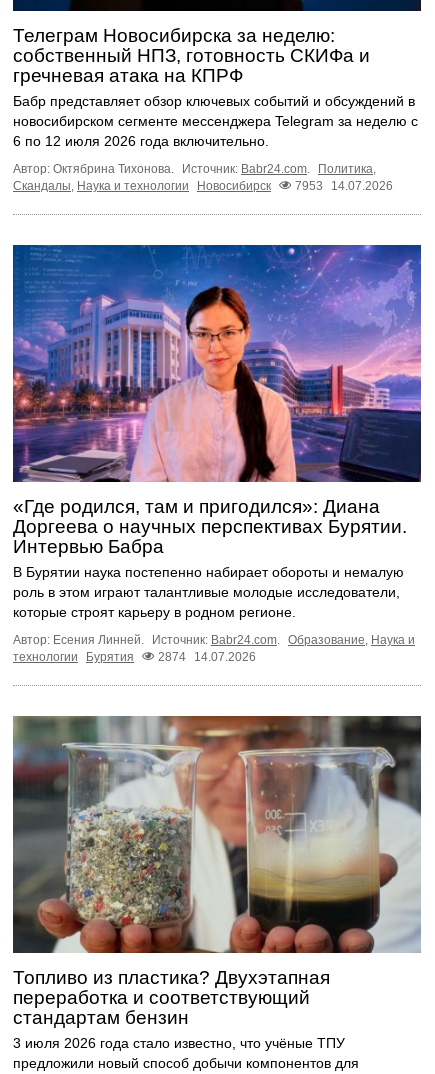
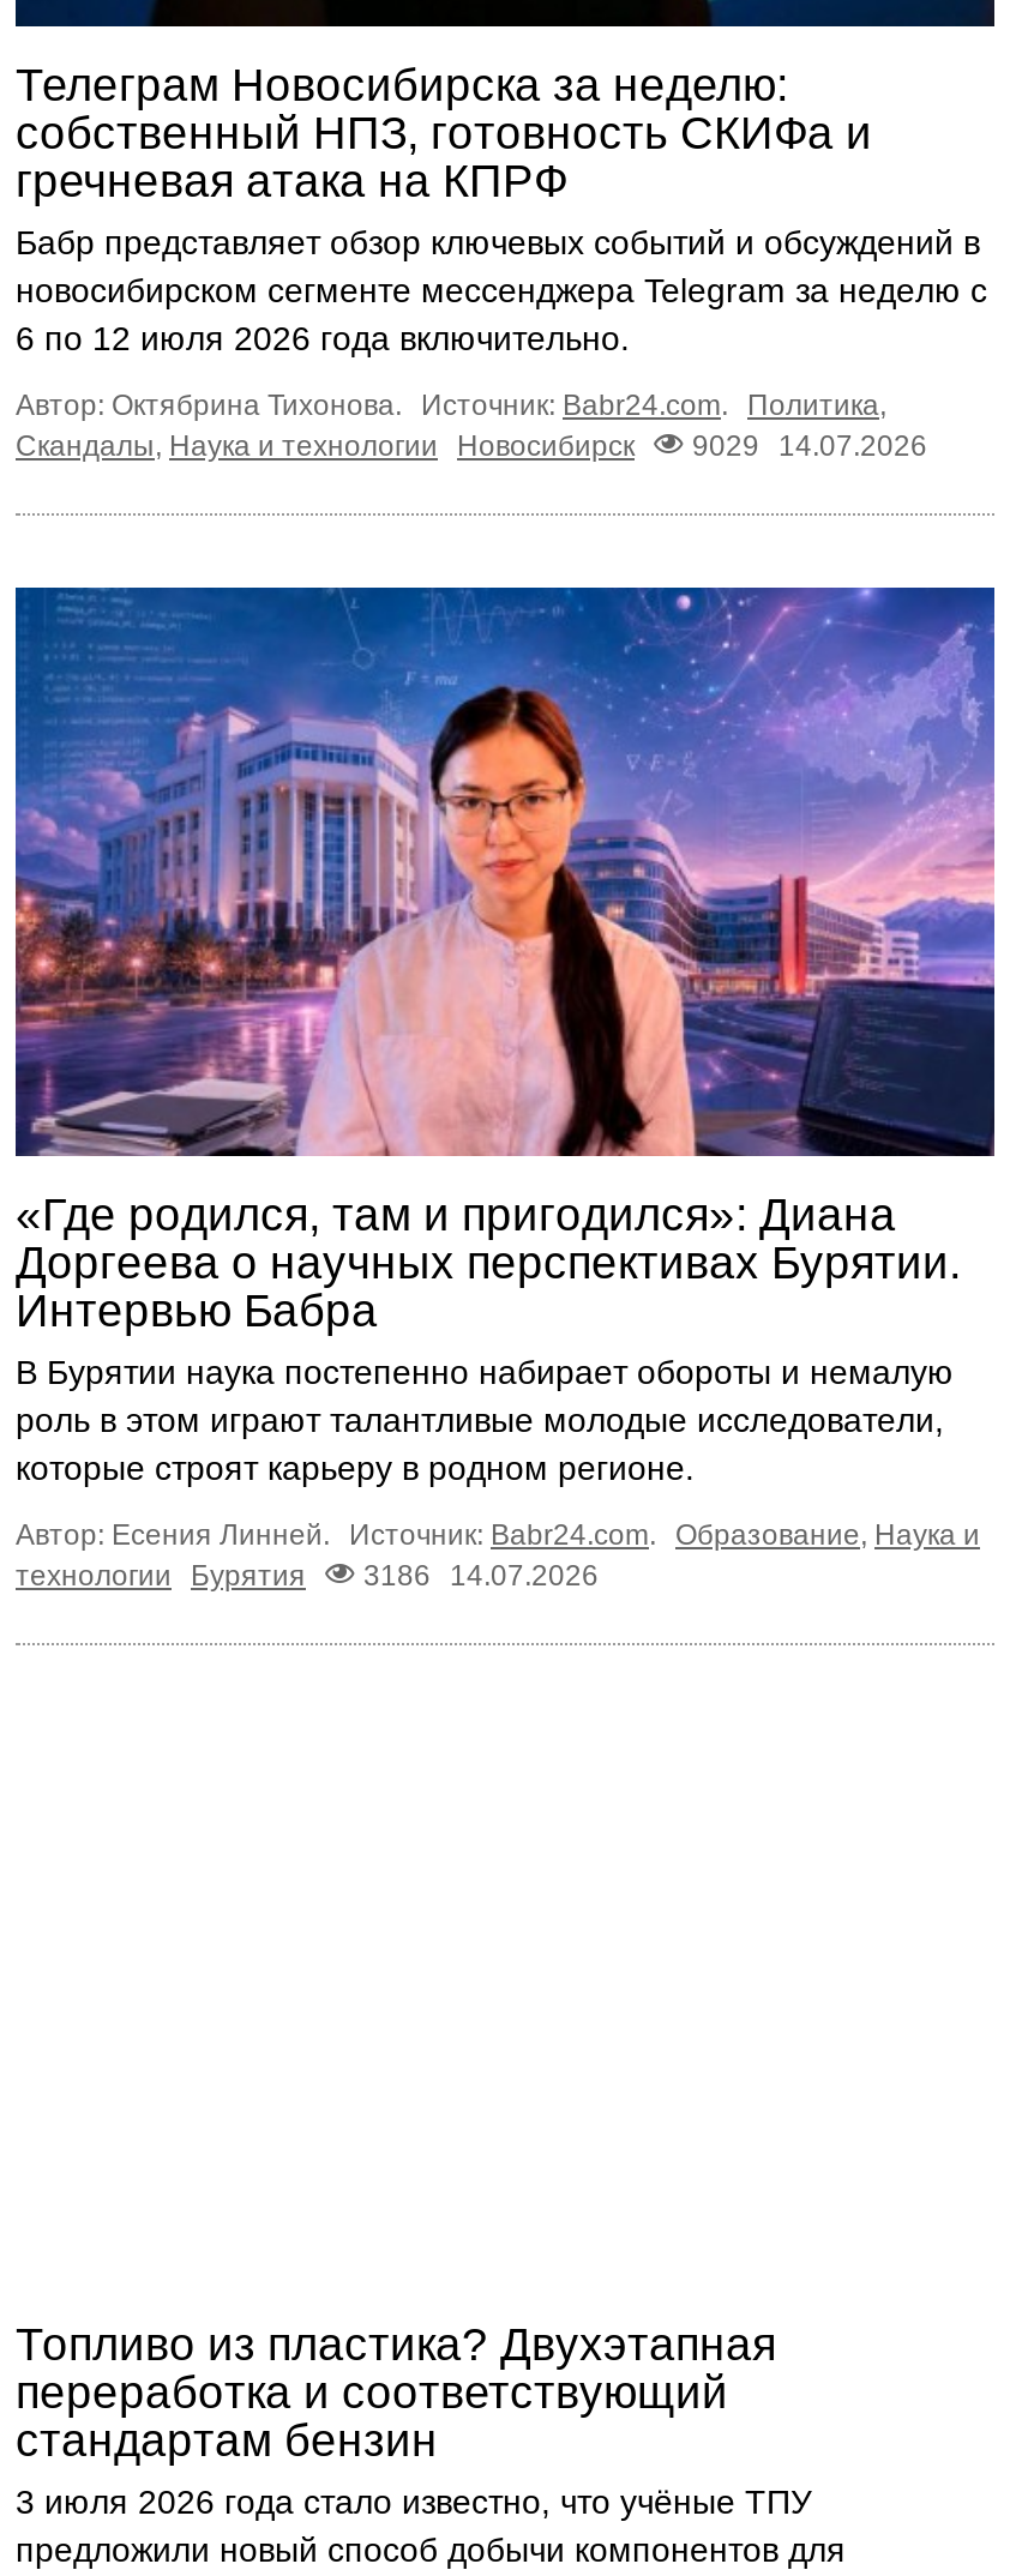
[13,179,393,193] Скандалы, Наука и технологии Новосибирск 7953 14.07.2026 -> [16,430,927,464] Скандалы, Наука и технологии Новосибирск 9029 14.07.2026
[13,650,256,664] технологии Бурятия 2874 14.07.2026 -> [16,1560,599,1593] технологии Бурятия 3186 14.07.2026
[12,715,422,954] [image] -> none

